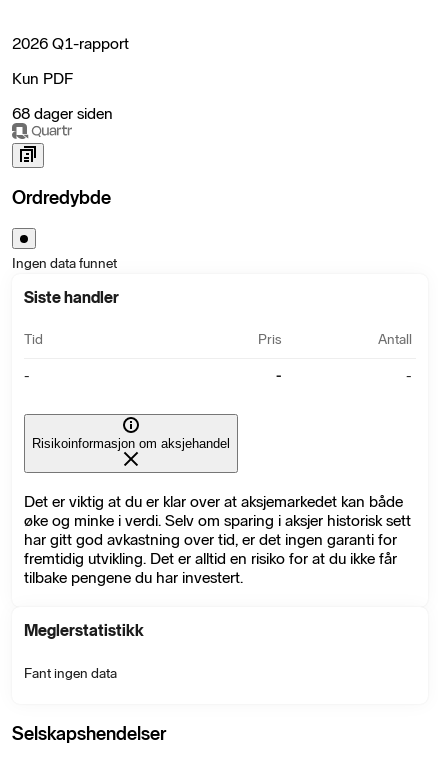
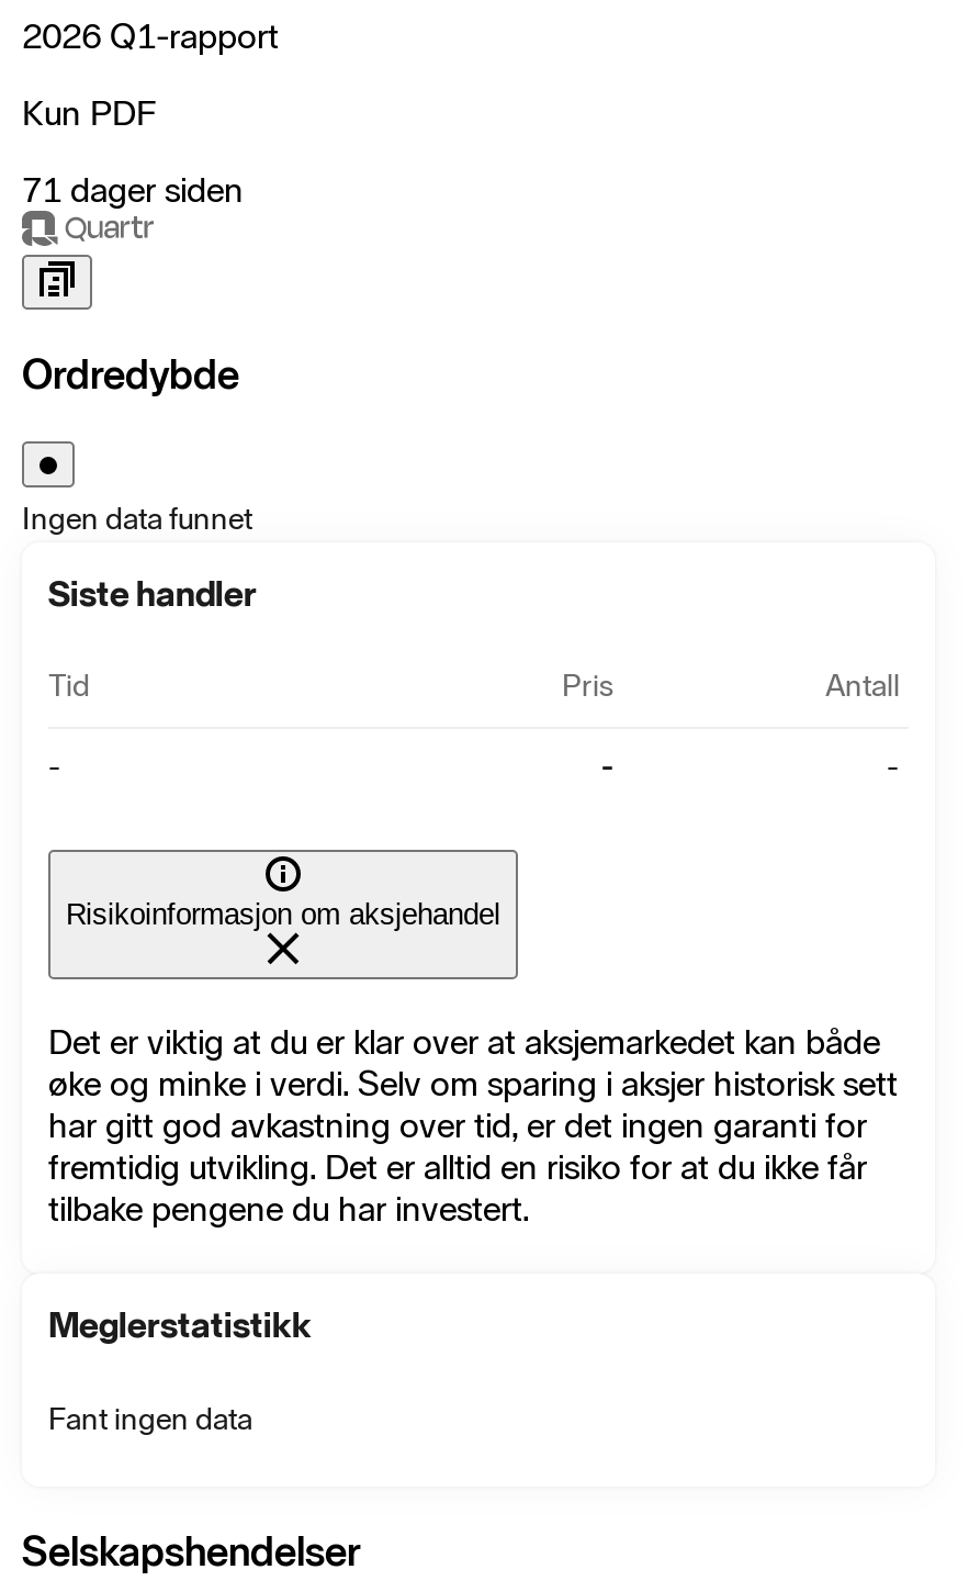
[12,104,113,123] 68 dager siden -> [22,169,244,210] 71 dager siden

